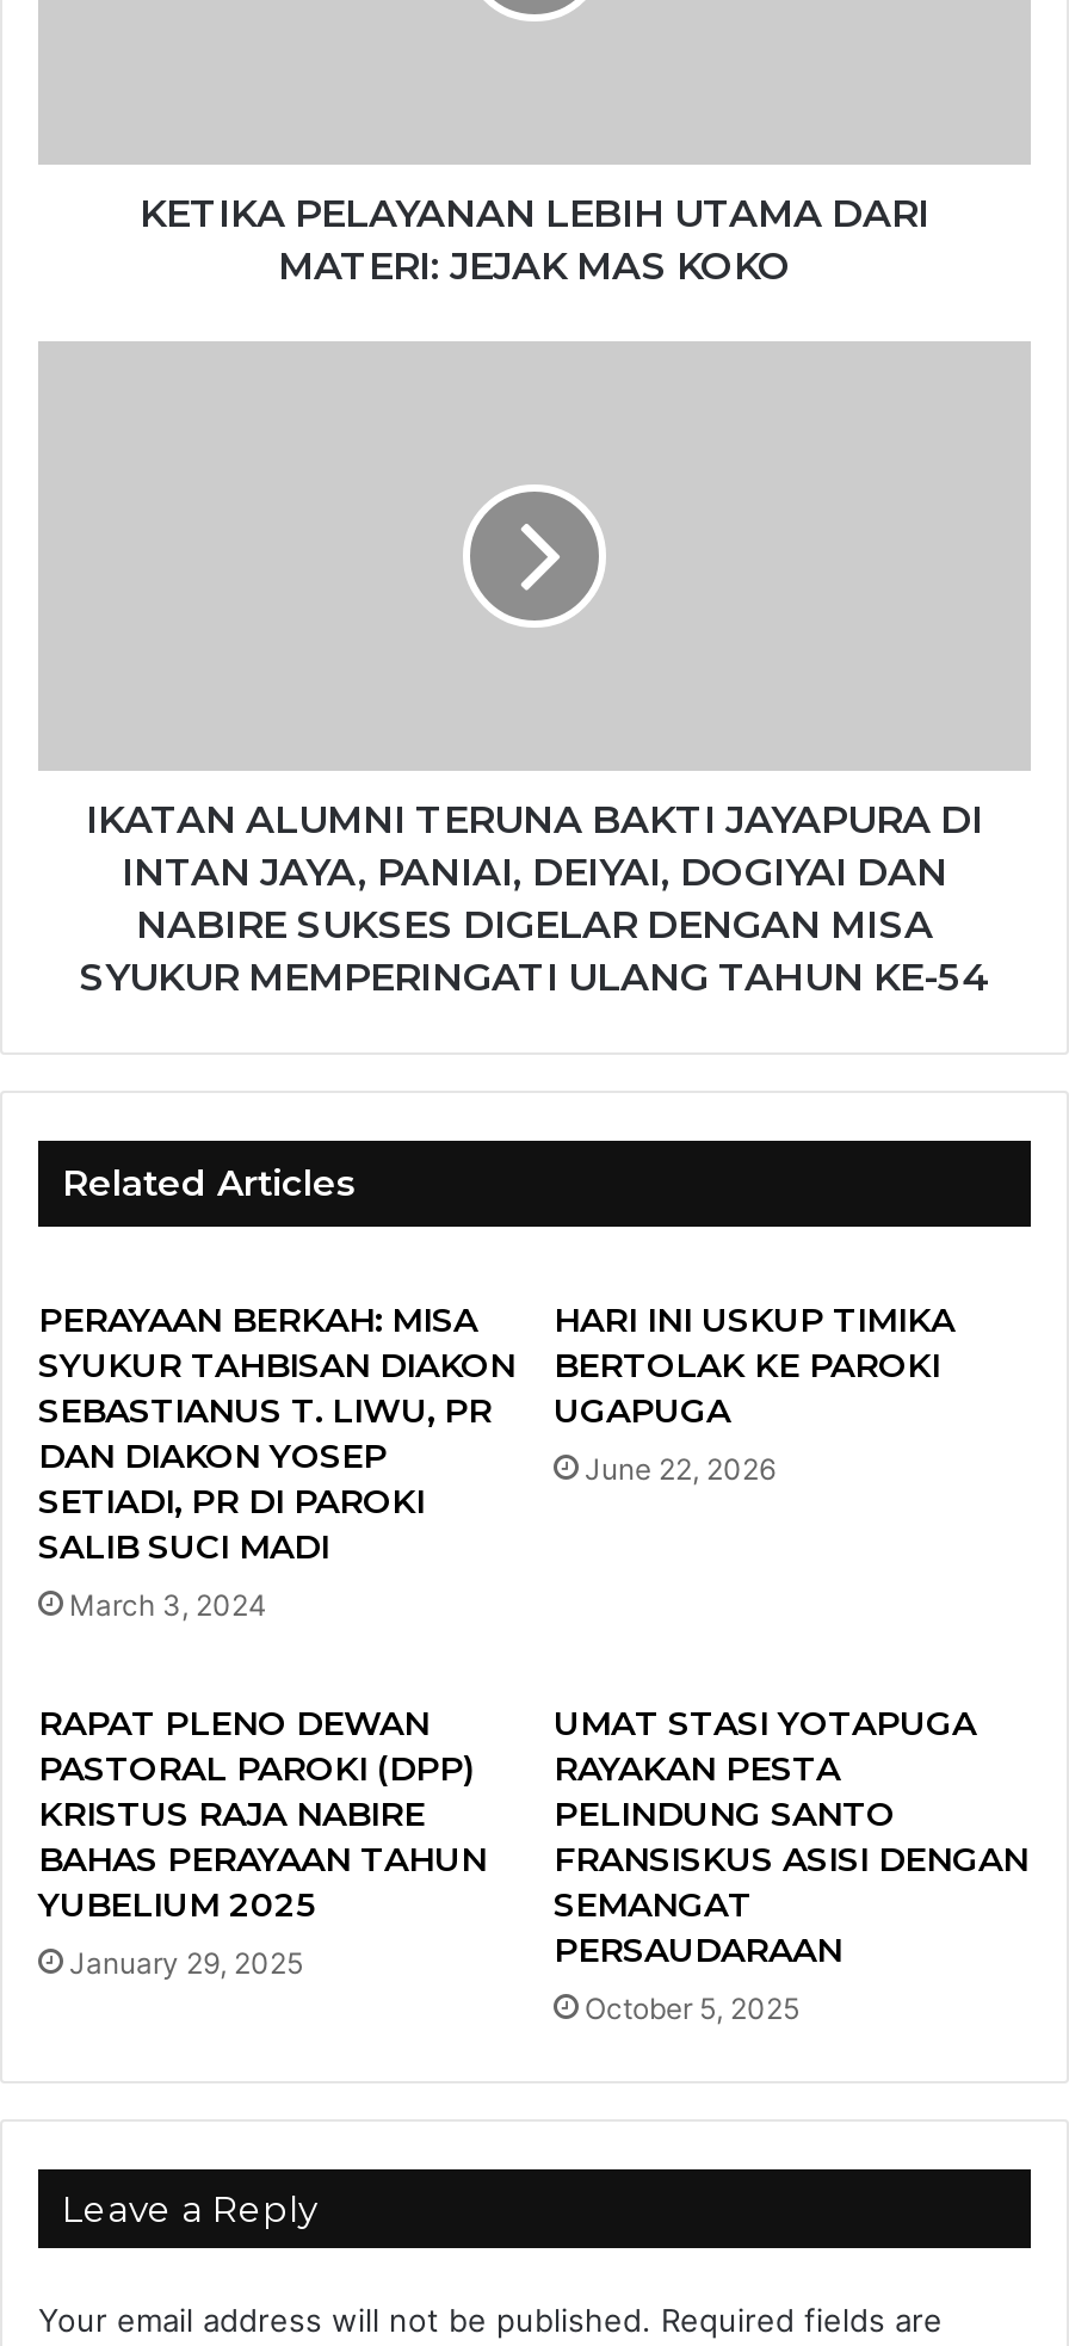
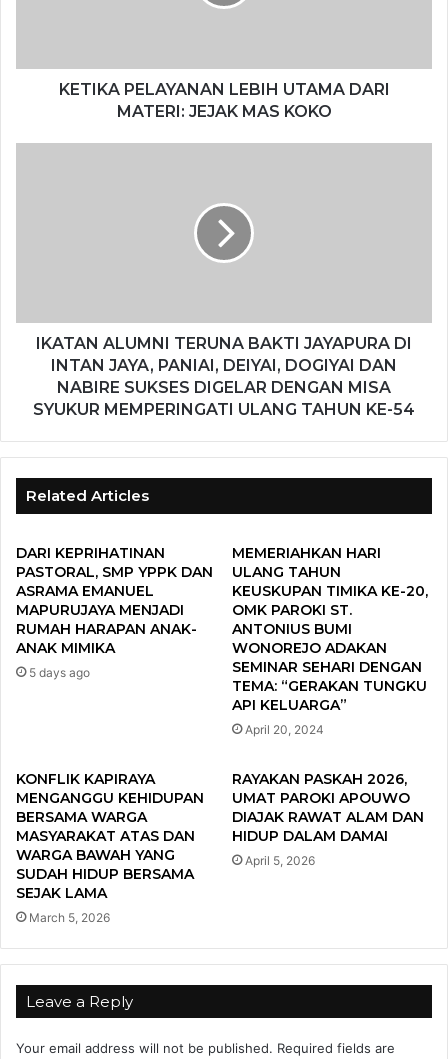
[38,1298,515,1622] PERAYAAN BERKAH: MISA | SYUKUR TAHBISAN DIAKON | SEBASTIANUS T. LIWU, PR | DAN DIAKON YOSEP | SETIADI, PR DI PAROKI | SALIB SUCI MADI | March 3, 2024 -> [16,544,213,680] DARI KEPRIHATINAN | PASTORAL, SMP YPPK DAN | ASRAMA EMANUEL | MAPURUJAYA MENJADI | RUMAH HARAPAN ANAK- | ANAK MIMIKA | 5 days ago
[554,1298,954,1486] HARI INI USKUP TIMIKA | BERTOLAK KE PAROKI | UGAPUGA | June 22, 2026 -> [232,544,428,737] MEMERIAHKAN HARI | ULANG TAHUN | KEUSKUPAN TIMIKA KE-20, | OMK PAROKI ST. | ANTONIUS BUMI | WONOREJO ADAKAN | SEMINAR SEHARI DENGAN | TEMA: “GERAKAN TUNGKU | API KELUARGA” | April 20, 2024
[38,1701,487,1980] RAPAT PLENO DEWAN | PASTORAL PAROKI (DPP) | KRISTUS RAJA NABIRE | BAHAS PERAYAAN TAHUN | YUBELIUM 2025 | January 29, 2025 -> [16,770,204,925] KONFLIK KAPIRAYA | MENGANGGU KEHIDUPAN | BERSAMA WARGA | MASYARAKAT ATAS DAN | WARGA BAWAH YANG | SUDAH HIDUP BERSAMA | SEJAK LAMA | March 5, 2026
[554,1701,1028,2025] UMAT STASI YOTAPUGA | RAYAKAN PESTA | PELINDUNG SANTO | FRANSISKUS ASISI DENGAN | SEMANGAT | PERSAUDARAAN | October 5, 2025 -> [232,770,424,868] RAYAKAN PASKAH 2026, | UMAT PAROKI APOUWO | DIAJAK RAWAT ALAM DAN | HIDUP DALAM DAMAI | April 5, 2026

